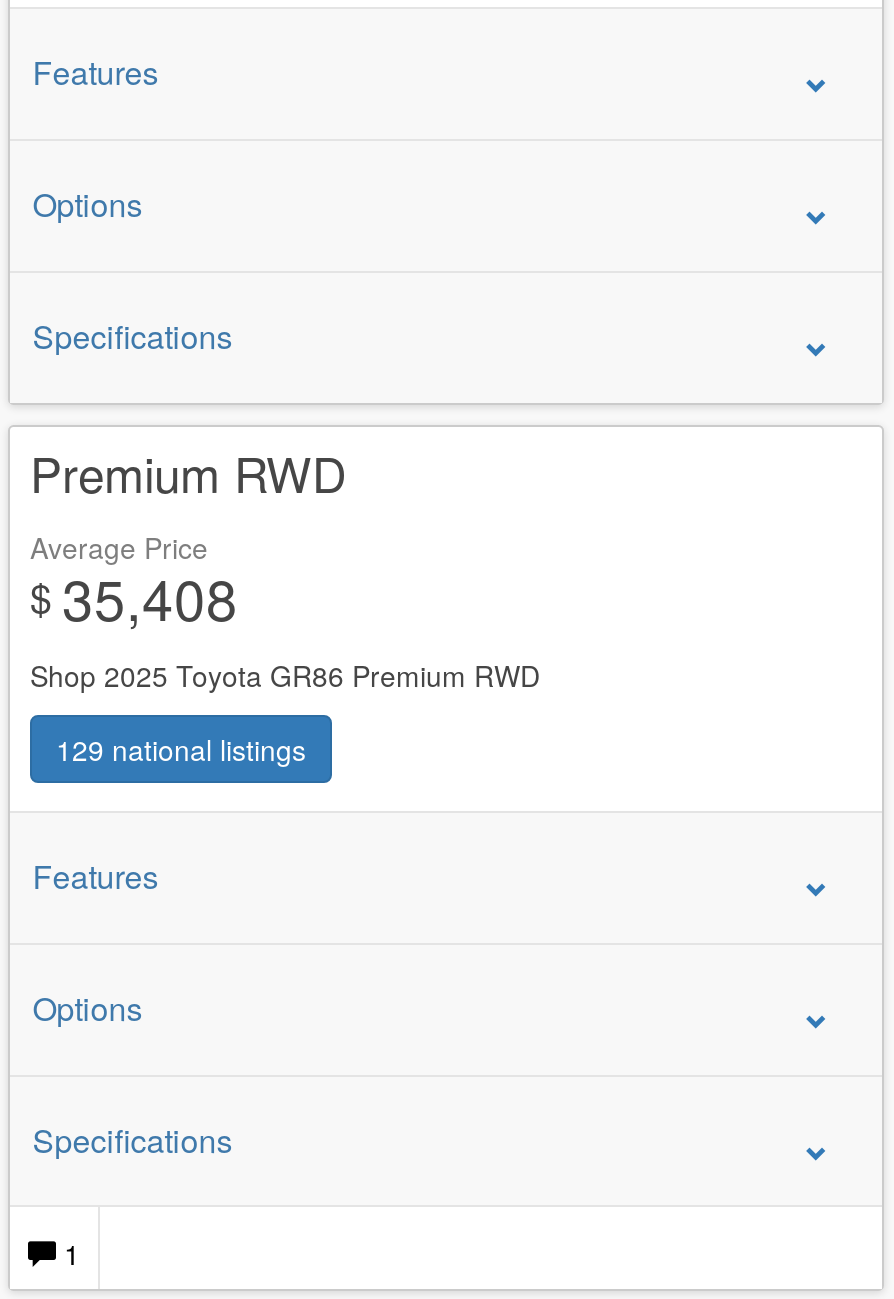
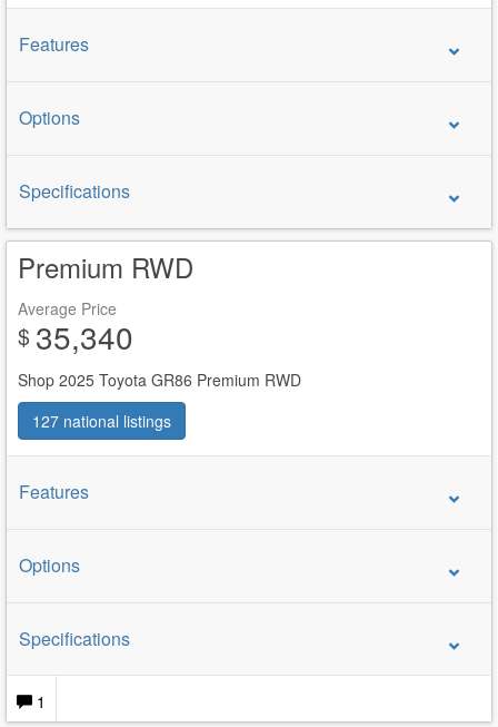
[30,557,238,637] $ 35,408 -> [18,314,133,358] $ 35,340
[56,729,306,769] 129 national listings -> [32,410,171,432] 127 national listings

